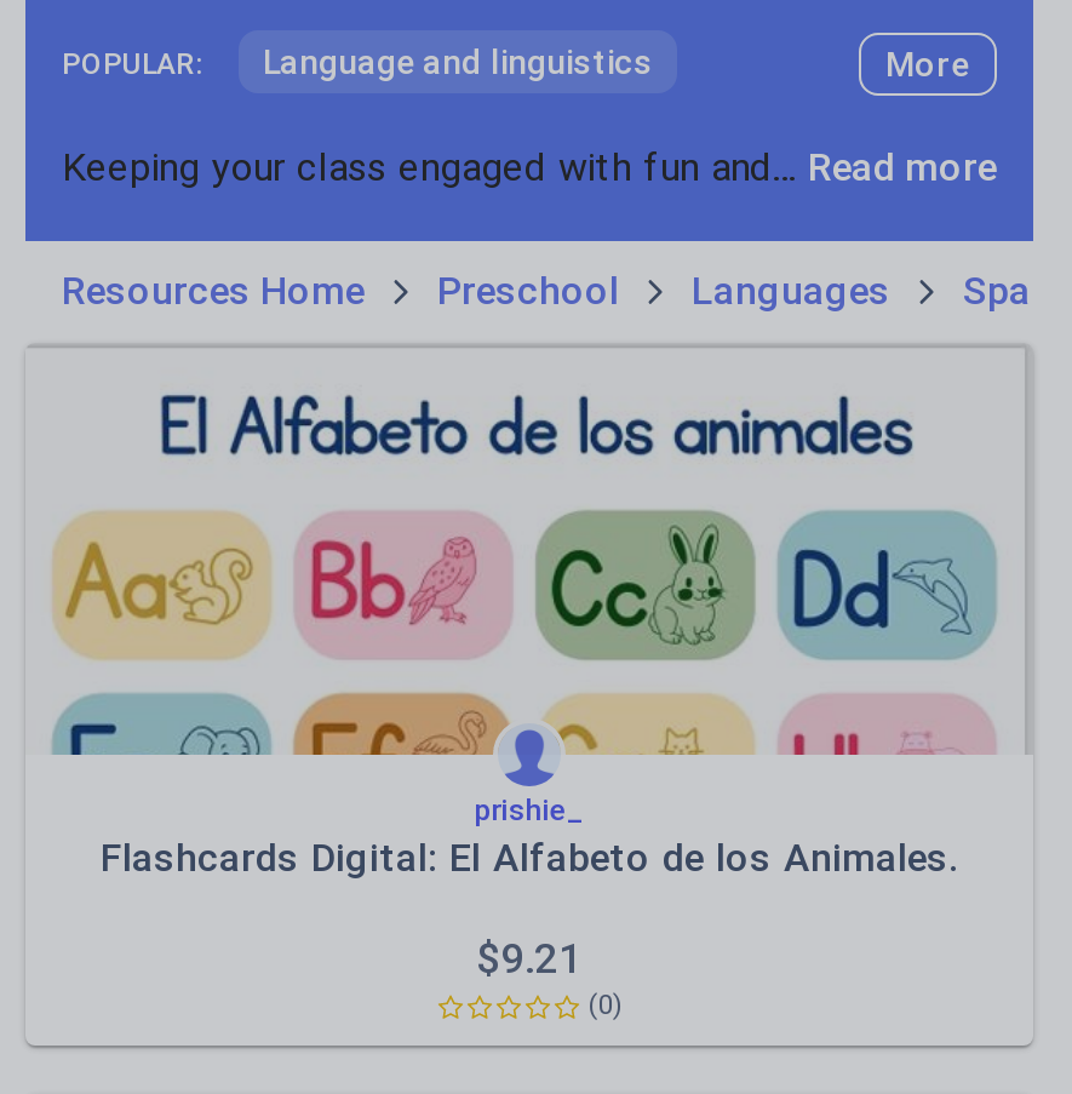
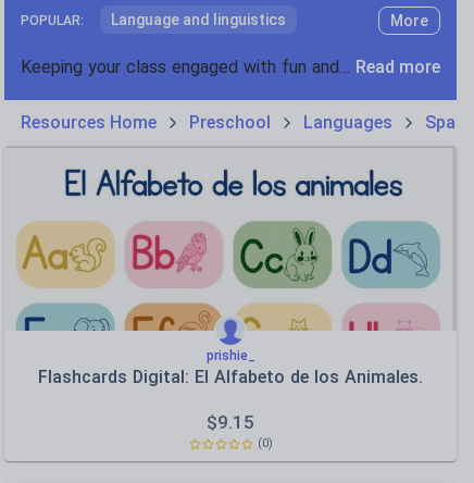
[476,934,583,983] $9.21 -> [207,411,254,433] $9.15

